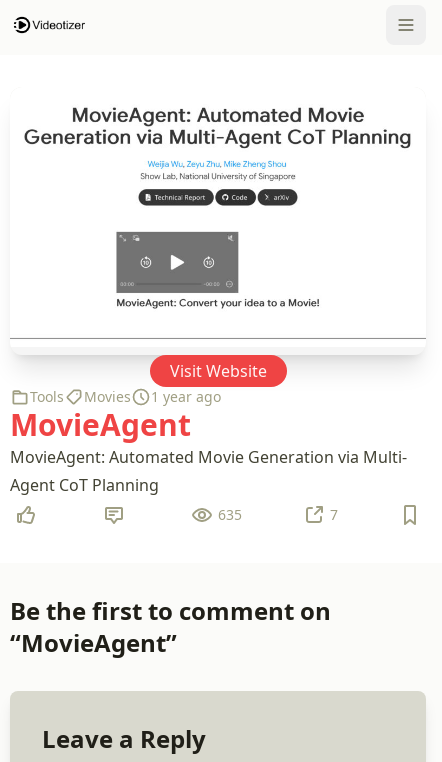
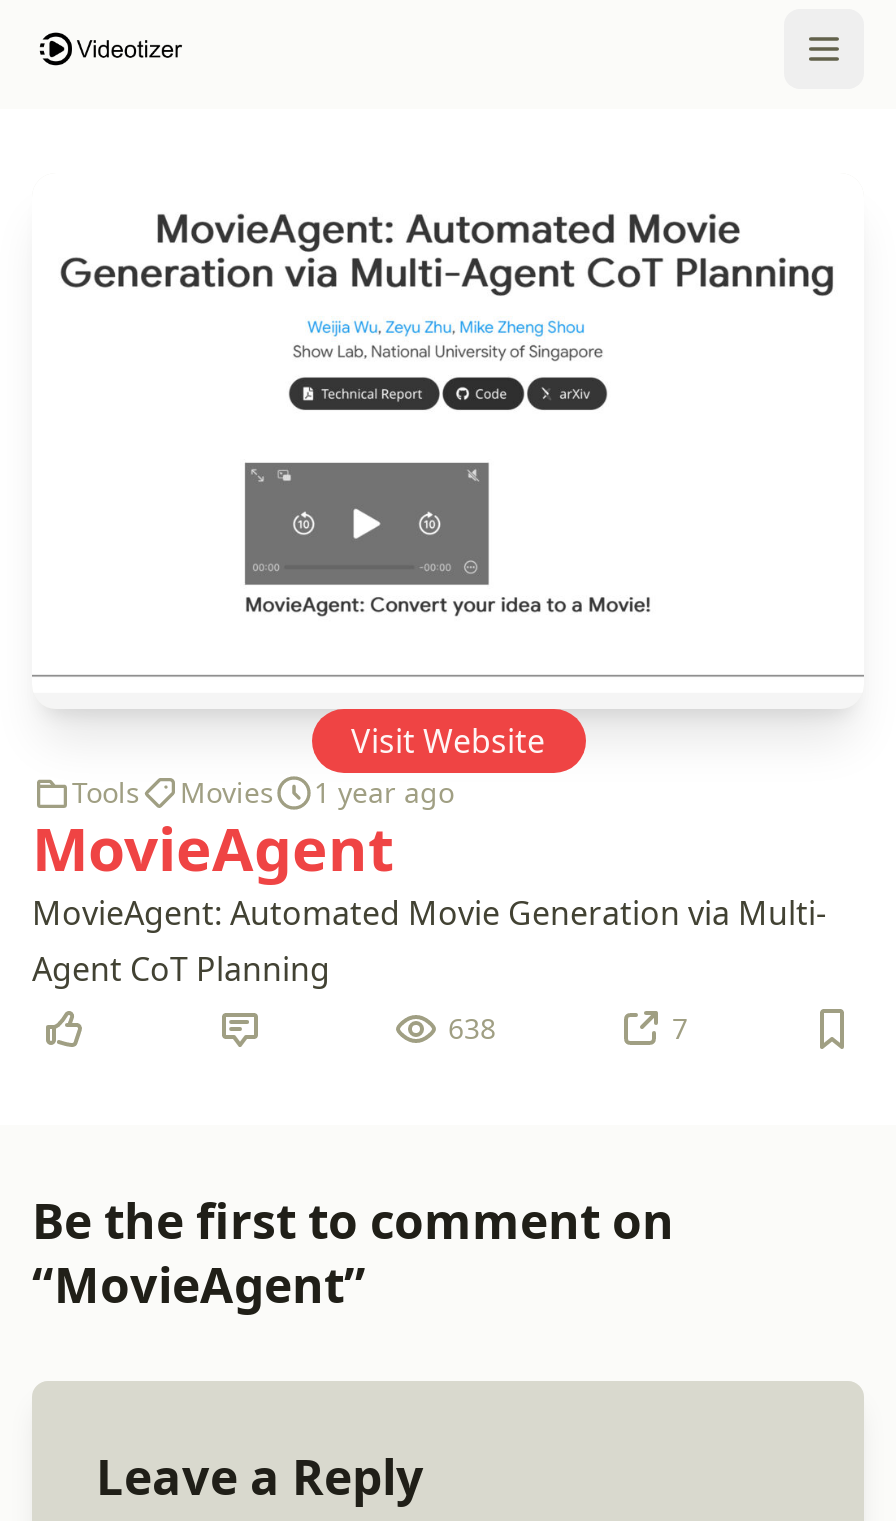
[218,505,242,524] 635 -> [448,1009,496,1047] 638

